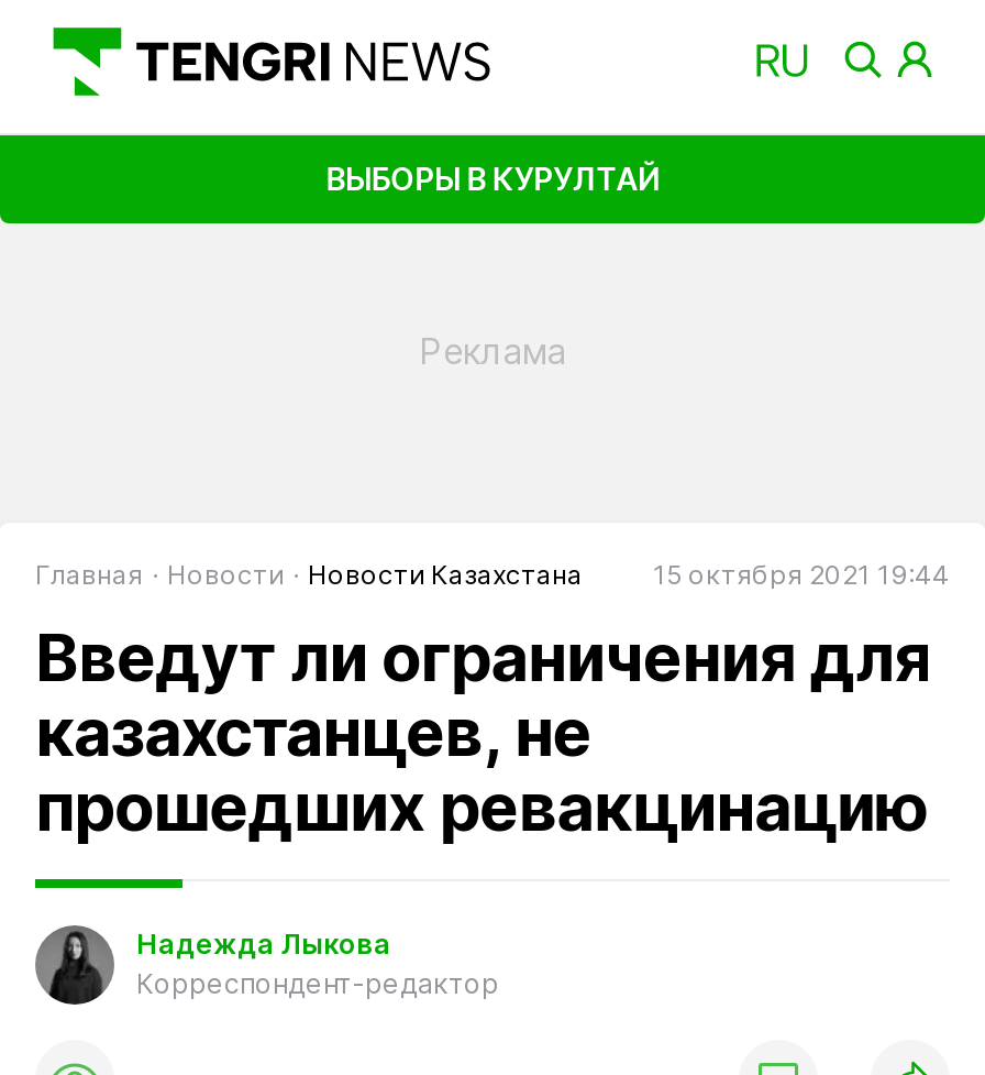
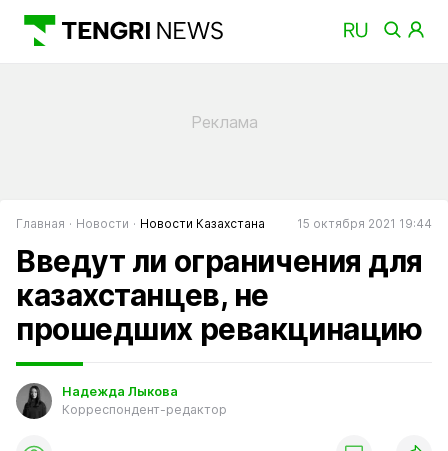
[326,159,659,196] ВЫБОРЫ В КУРУЛТАЙ -> none

